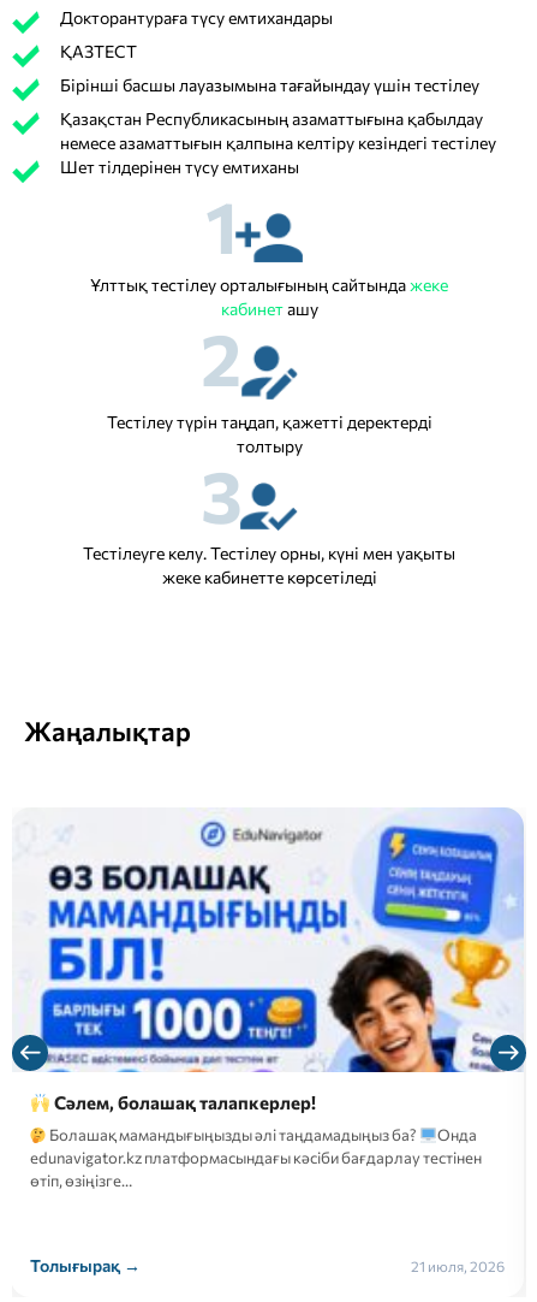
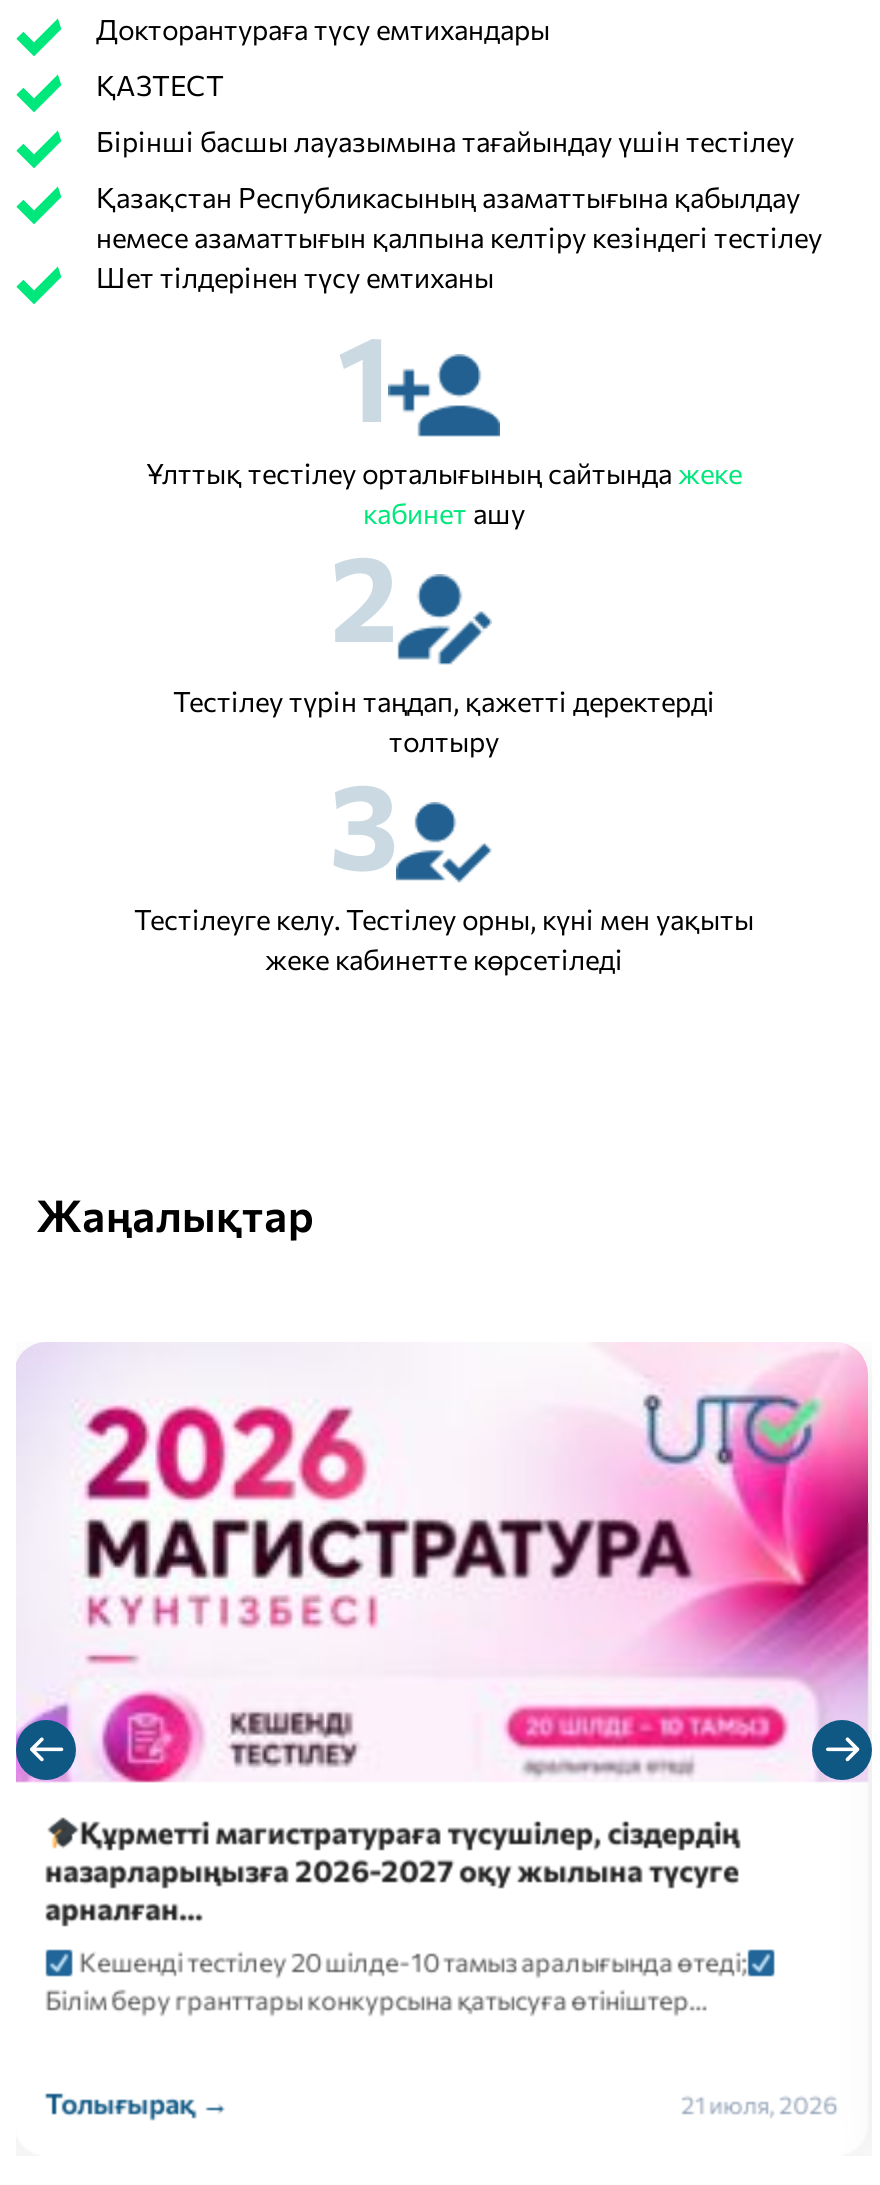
[12,807,524,1113] [image] | Сәлем, болашақ талапкерлер! -> [16,1344,870,1926] [image] | Құрметті магистратураға түсушілер, сіздердің | назарларыңызға 2026-2027 оқу жылына түсуге | арналған…
[30,1125,481,1190] Болашақ мамандығыңызды әлі таңдамадыңыз ба? | Онда | edunavigator.kz платформасындағы кәсіби бағдарлау тестінен | өтіп, өзіңізге… -> [45,1946,747,2016] Кешенді тестілеу 20 шілде-10 тамыз аралығында өтеді; | Білім беру гранттары конкурсына қатысуға өтініштер…

